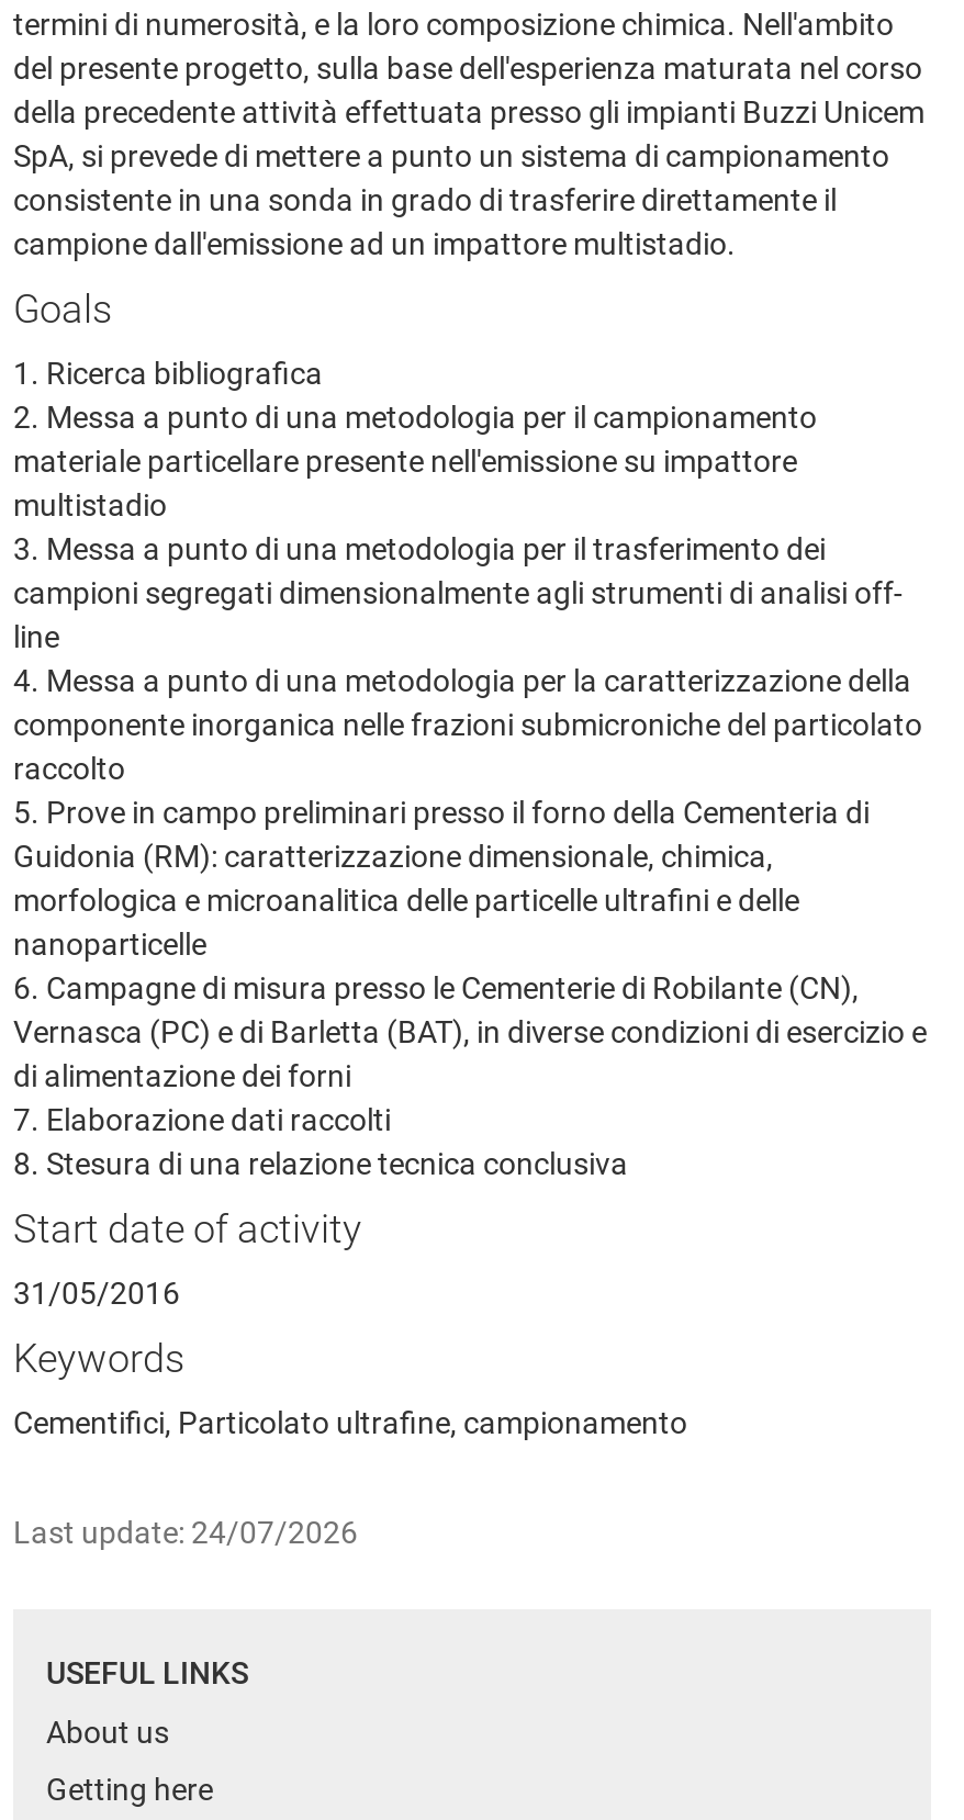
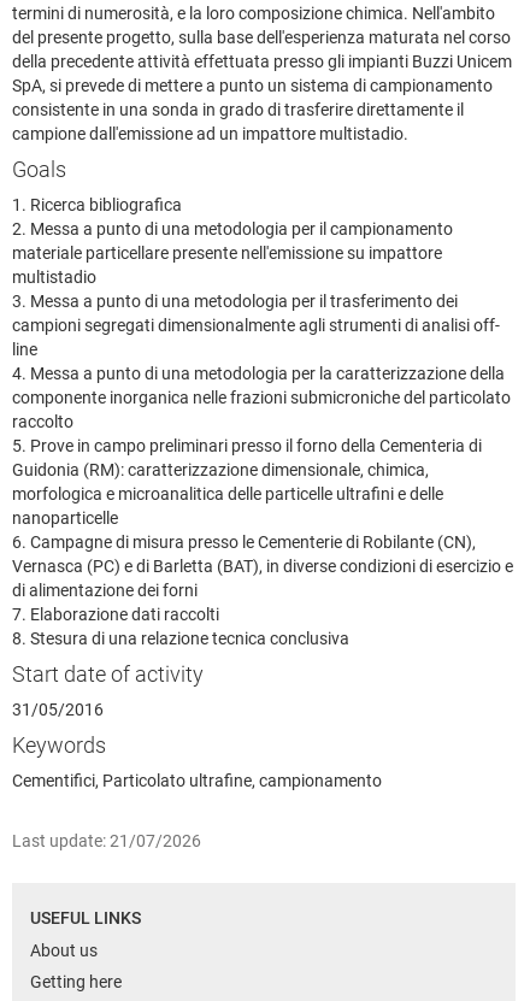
[13,1516,358,1551] Last update: 24/07/2026 -> [12,832,201,851] Last update: 21/07/2026

